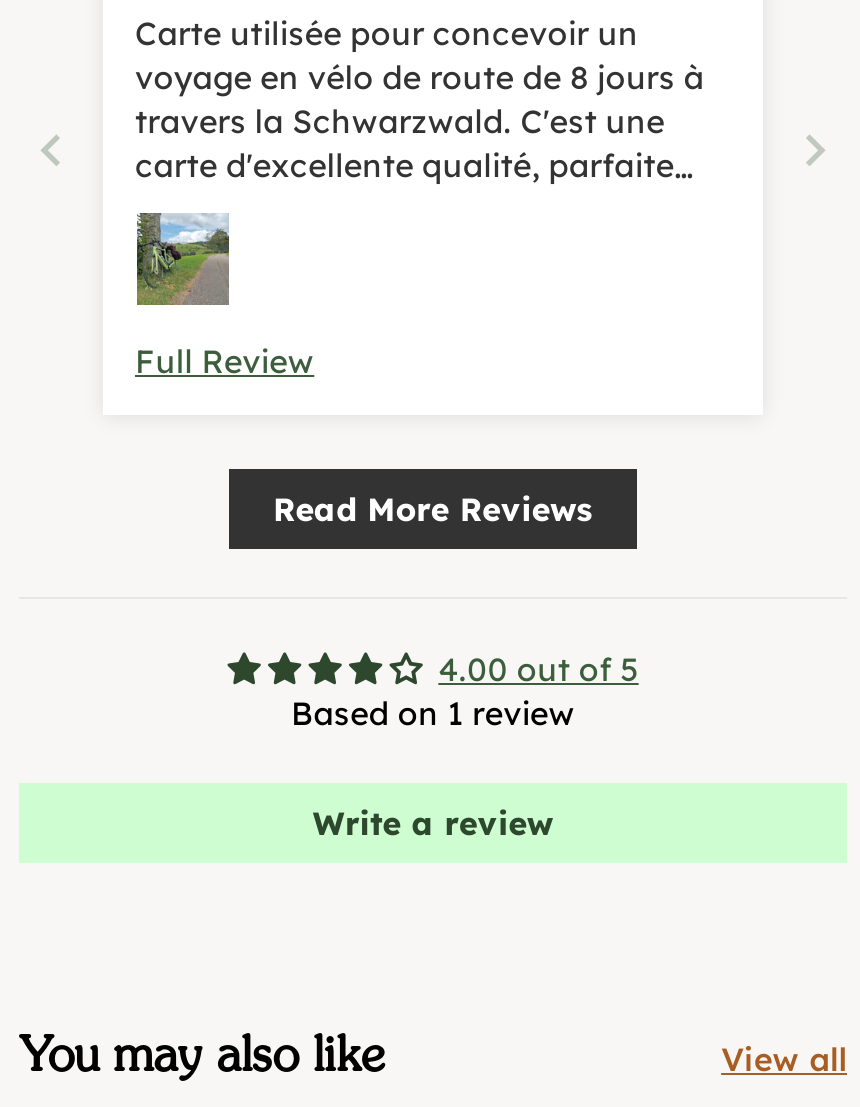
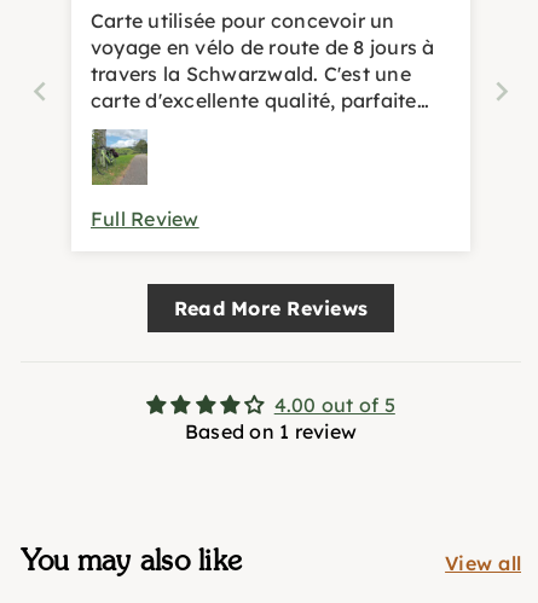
[313,803,553,843] Write a review -> none

